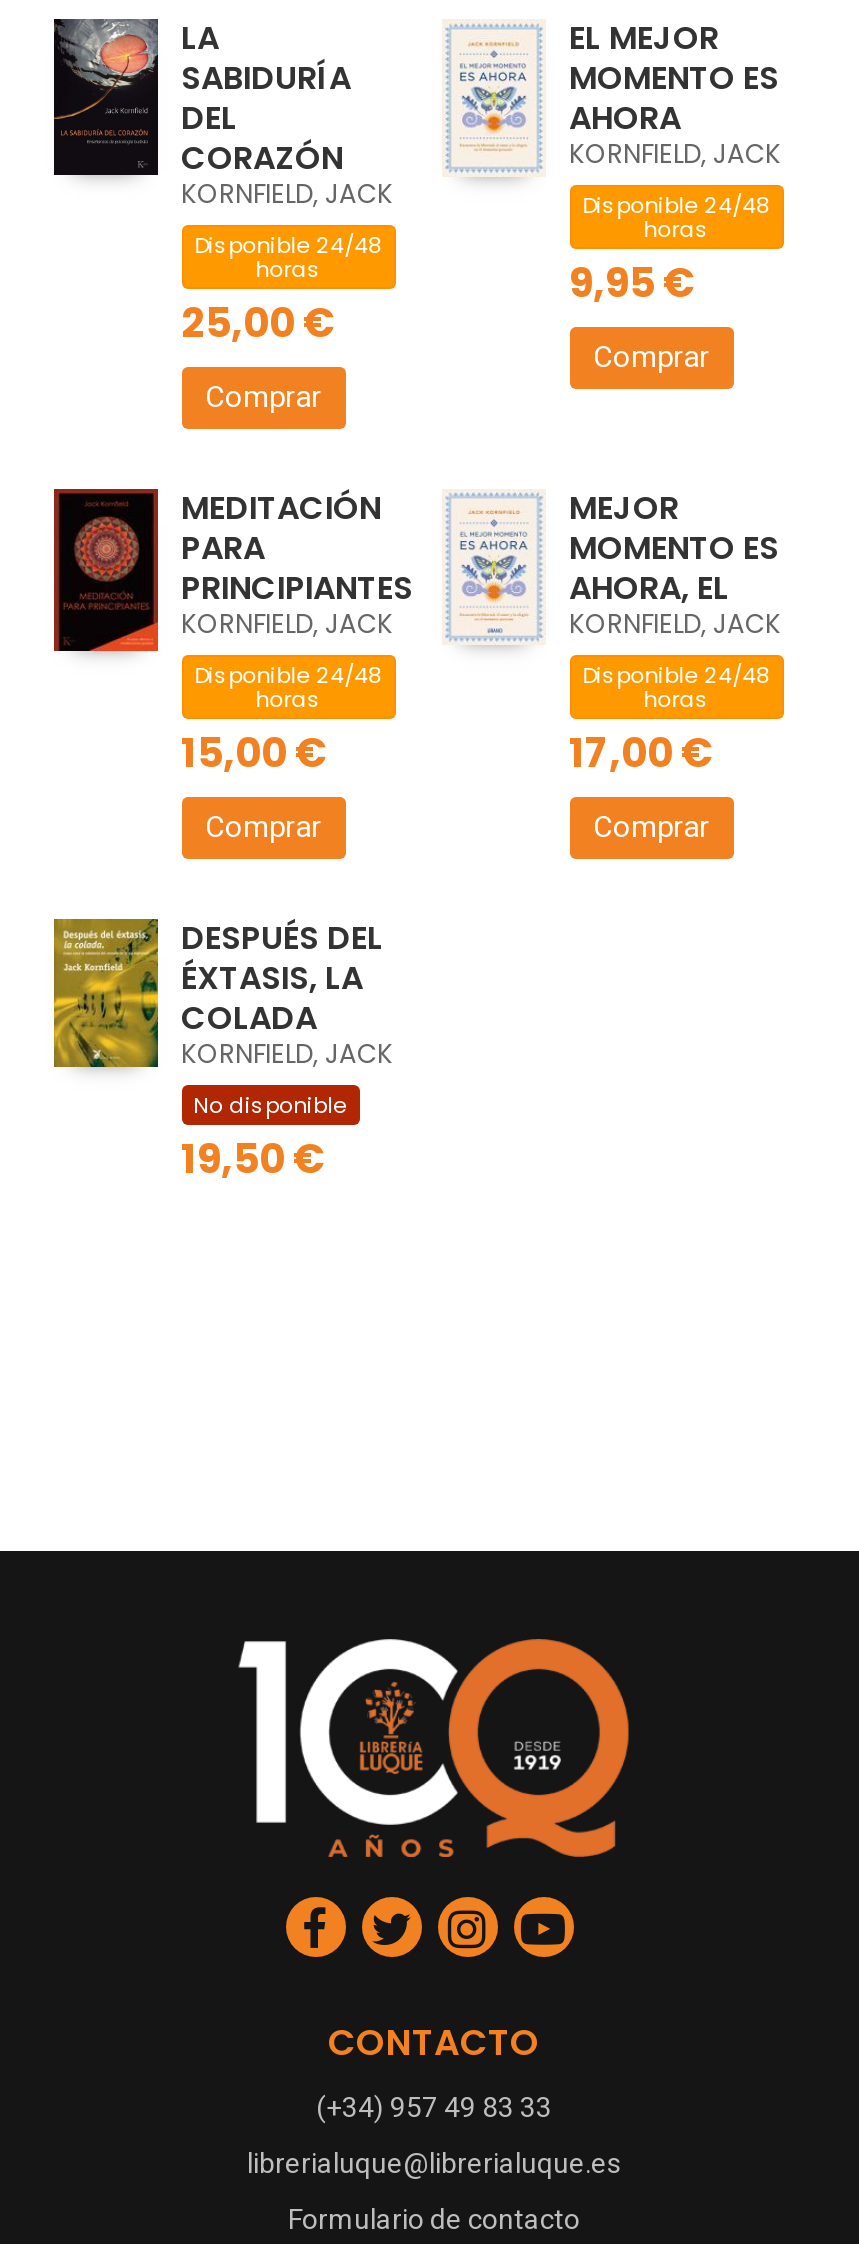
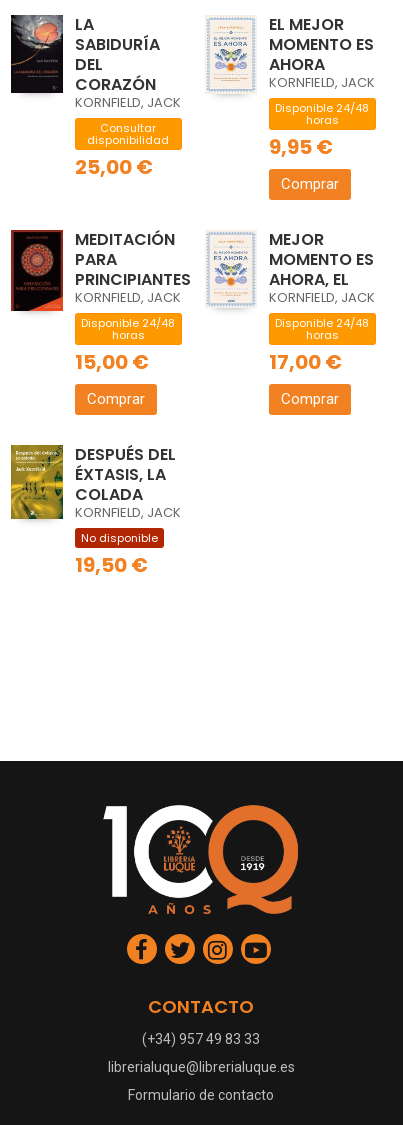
[194,229,382,285] Disponible 24/48 | horas -> [87,120,169,148] Consultar | disponibilidad
[205,379,321,415] Comprar -> none

